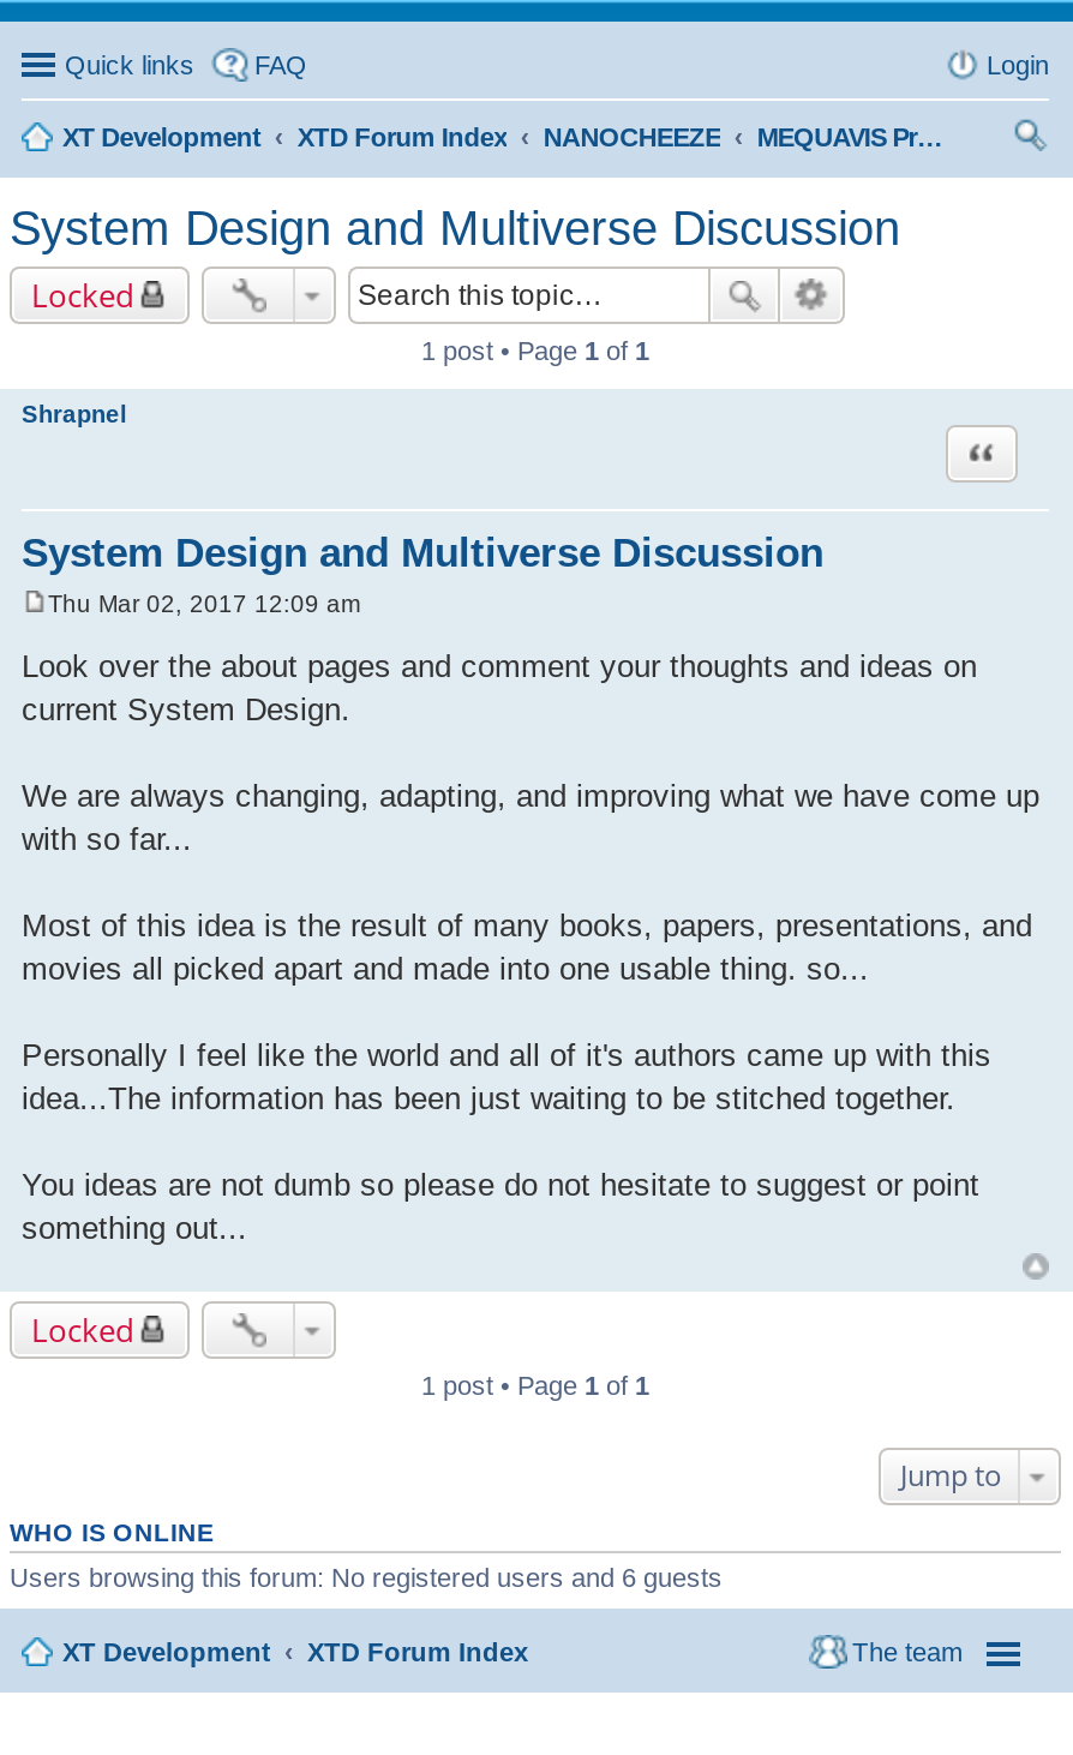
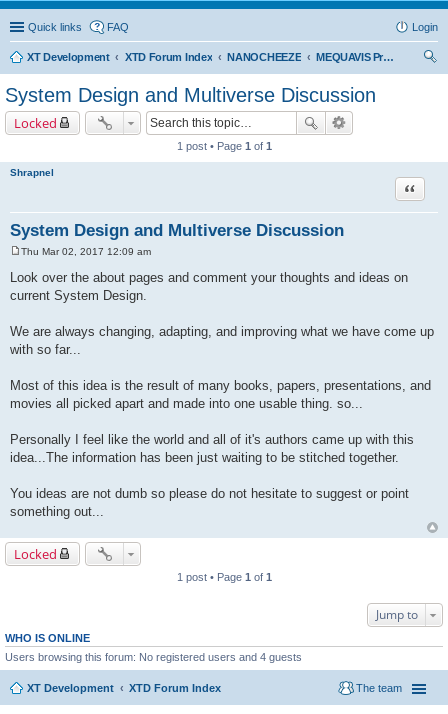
[10,1563,723,1592] Users browsing this forum: No registered users and 6 guests -> [5,651,302,663] Users browsing this forum: No registered users and 4 guests

